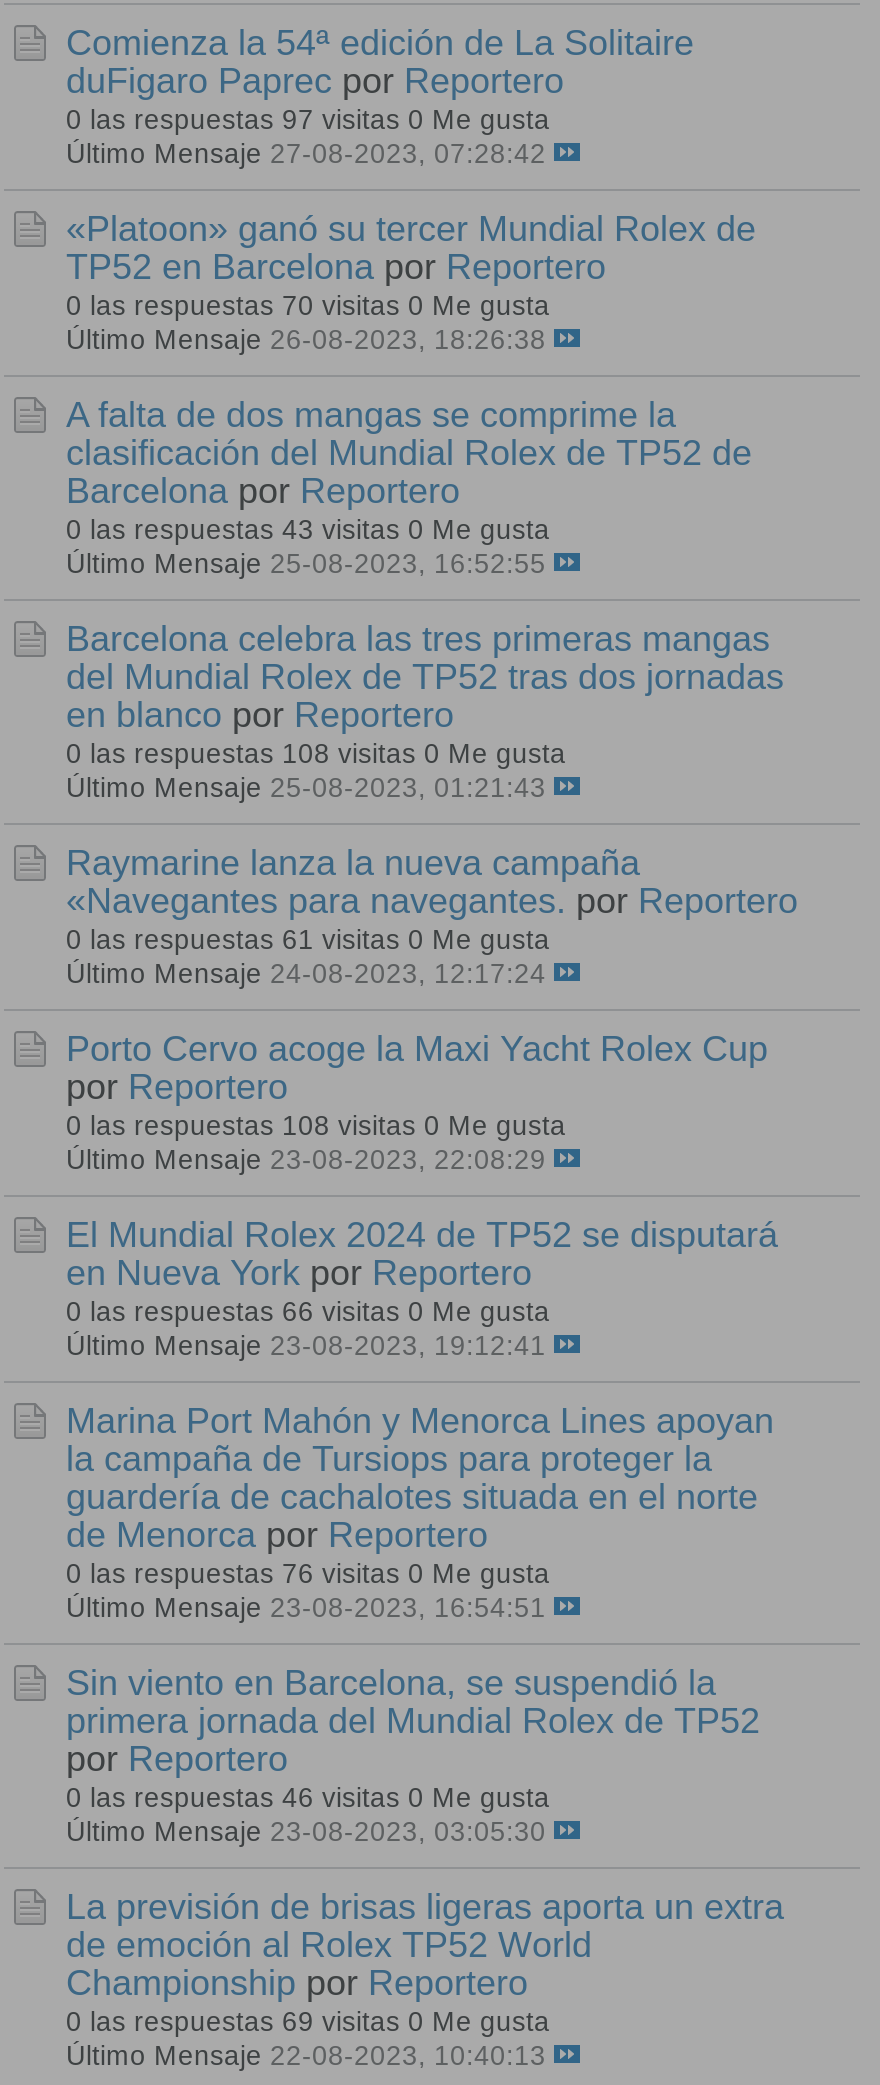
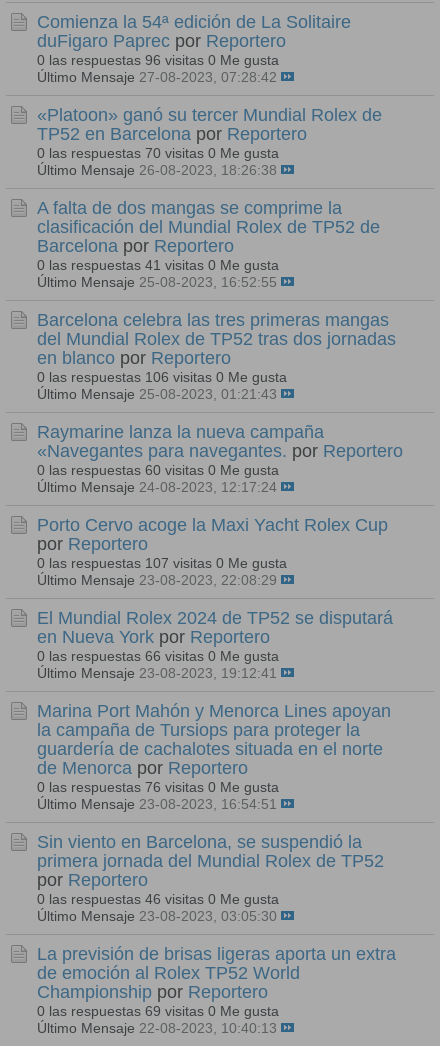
[66,104,550,134] 0 las respuestas 97 visitas 0 Me gusta -> [37,53,279,68] 0 las respuestas 96 visitas 0 Me gusta
[66,514,550,544] 0 las respuestas 43 visitas 0 Me gusta -> [37,258,279,273] 0 las respuestas 41 visitas 0 Me gusta
[66,738,566,768] 0 las respuestas 108 visitas 0 Me gusta -> [37,370,287,385] 0 las respuestas 106 visitas 0 Me gusta
[66,924,550,954] 0 las respuestas 61 visitas 0 Me gusta -> [37,463,279,478] 0 las respuestas 60 visitas 0 Me gusta
[66,1110,566,1140] 0 las respuestas 108 visitas 0 Me gusta -> [37,556,287,571] 0 las respuestas 107 visitas 0 Me gusta

